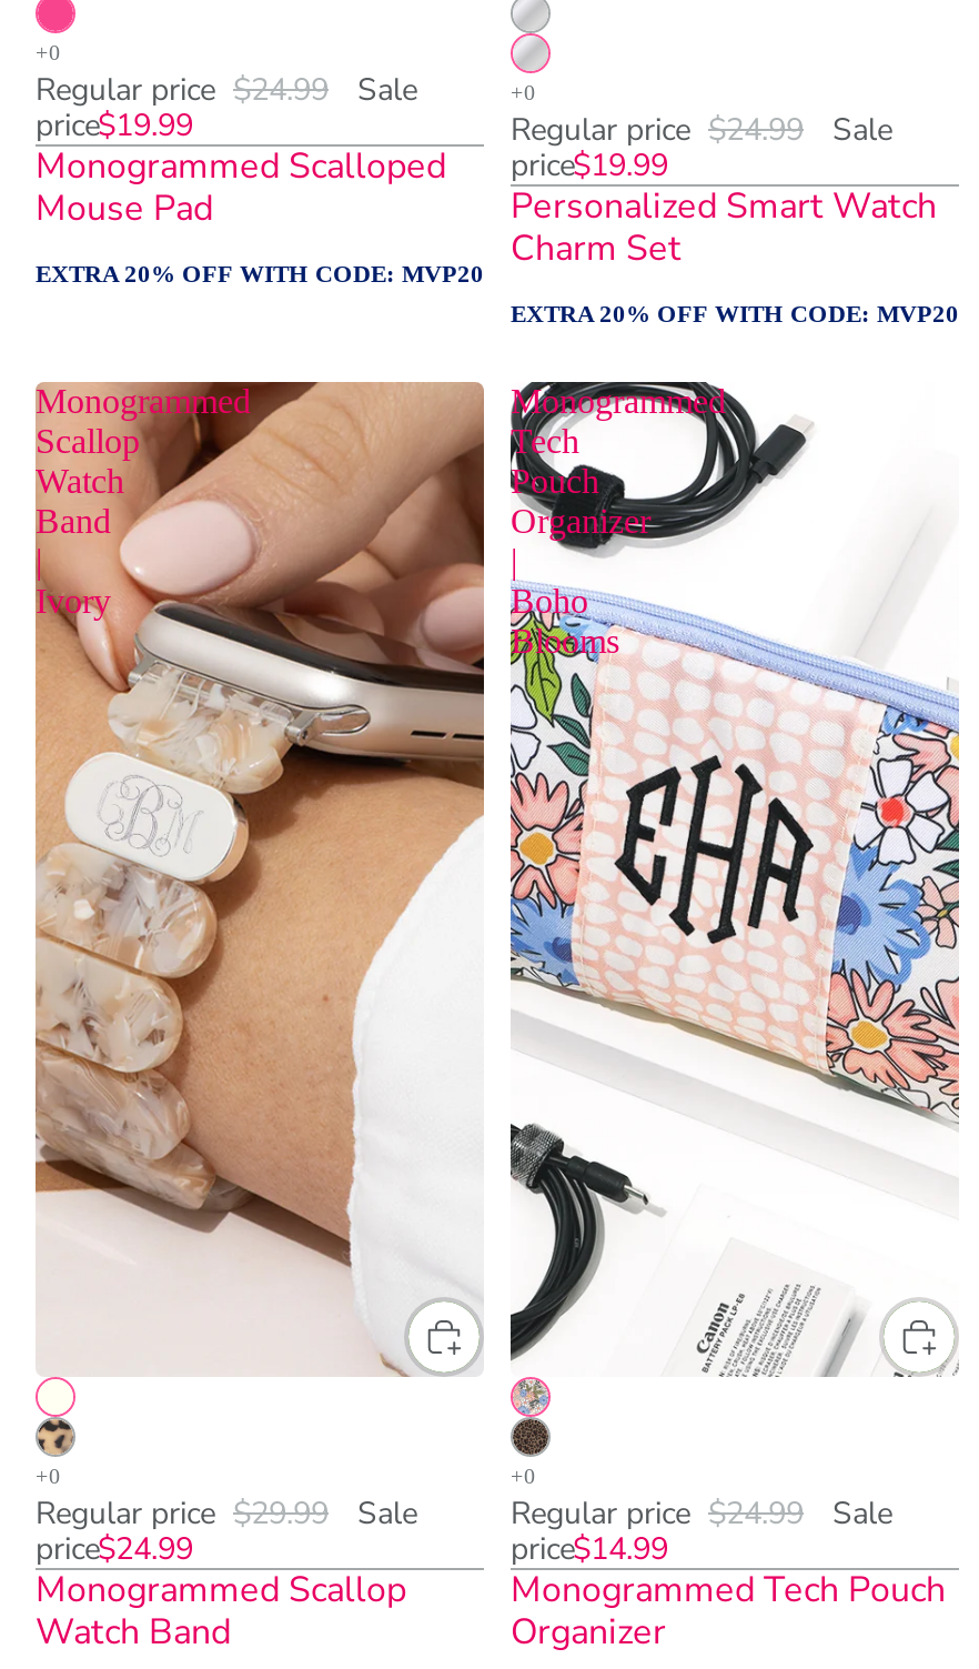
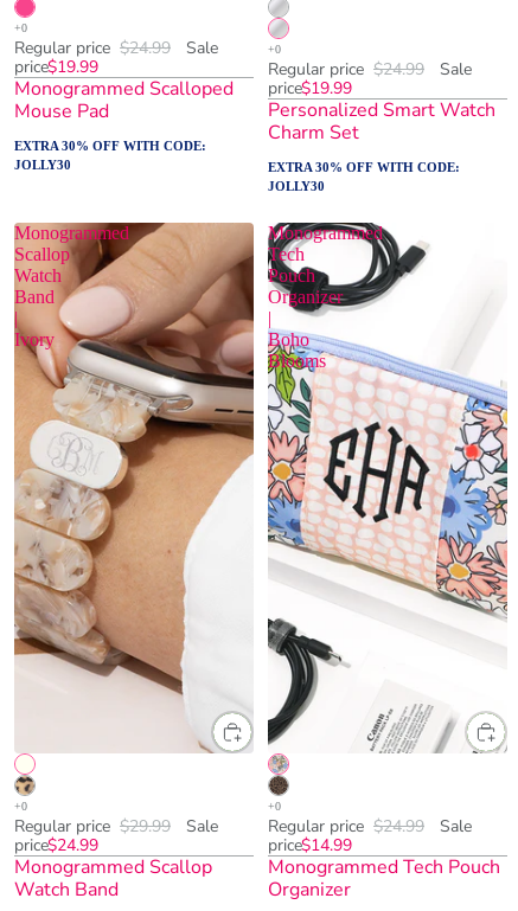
[36,260,484,287] EXTRA 20% OFF WITH CODE: MVP20 -> [14,139,206,172] EXTRA 30% OFF WITH CODE: | JOLLY30
[511,300,959,327] EXTRA 20% OFF WITH CODE: MVP20 -> [268,160,460,193] EXTRA 30% OFF WITH CODE: | JOLLY30

